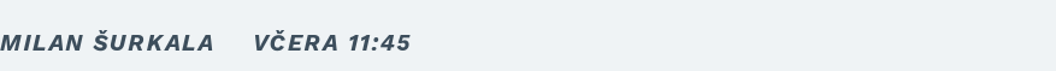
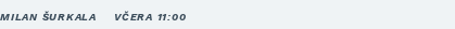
[0,29,410,56] MILAN ŠURKALA VČERA 11:45 -> [0,10,186,22] MILAN ŠURKALA VČERA 11:00

